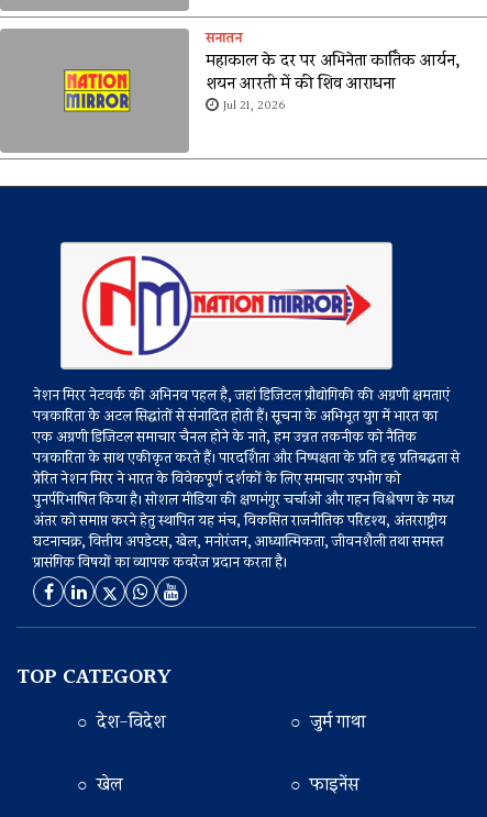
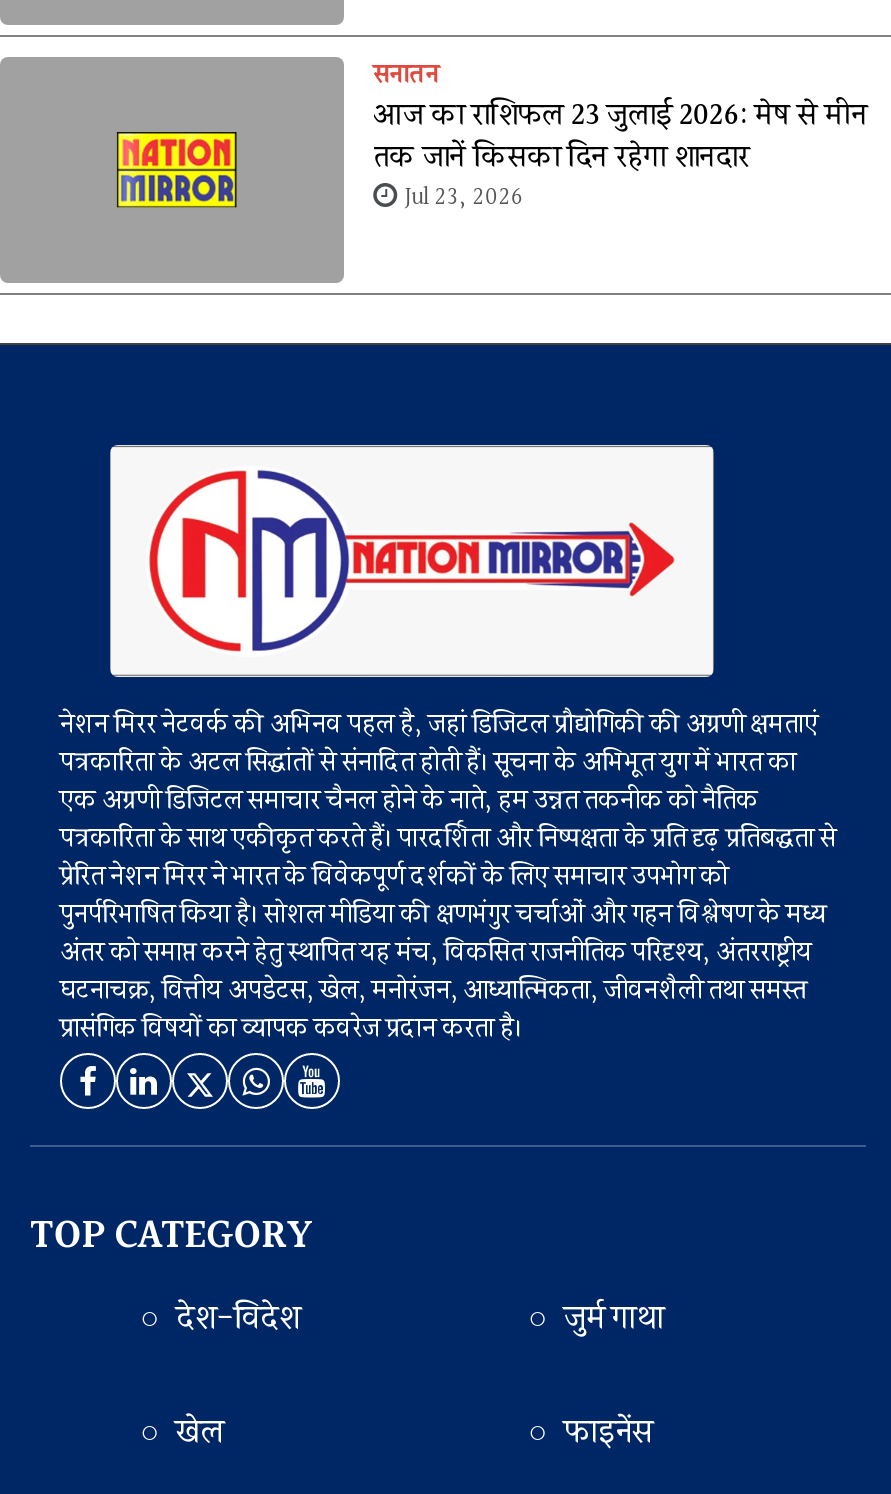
[205,48,460,116] महाकाल के दर पर अभिनेता कार्तिक आर्यन, | शयन आरती में की शिव आराधना | Jul 21, 2026 -> [373,92,867,216] आज का राशिफल 23 जुलाई 2026: मेष से मीन | तक जानें किसका दिन रहेगा शानदार | Jul 23, 2026

